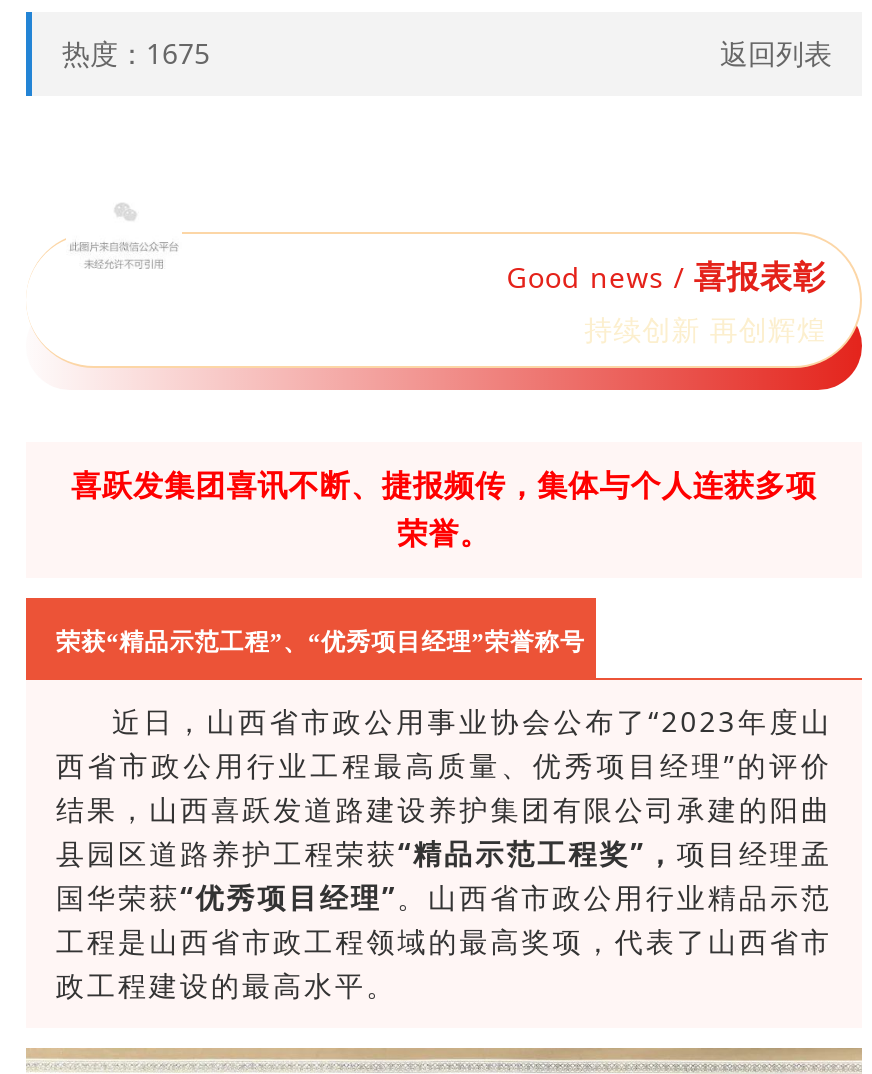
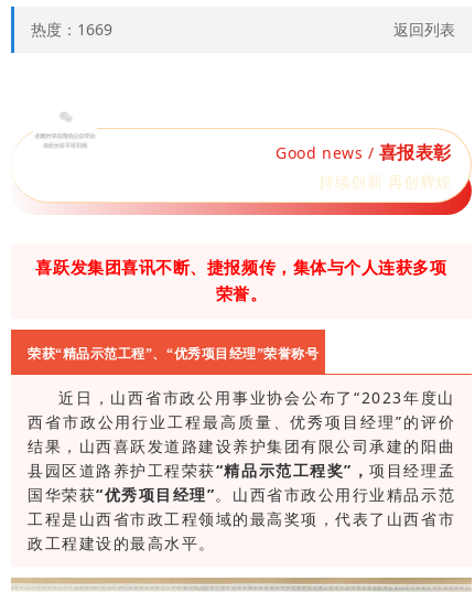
[62,34,210,72] 热度：1675 -> [31,19,112,40] 热度：1669

